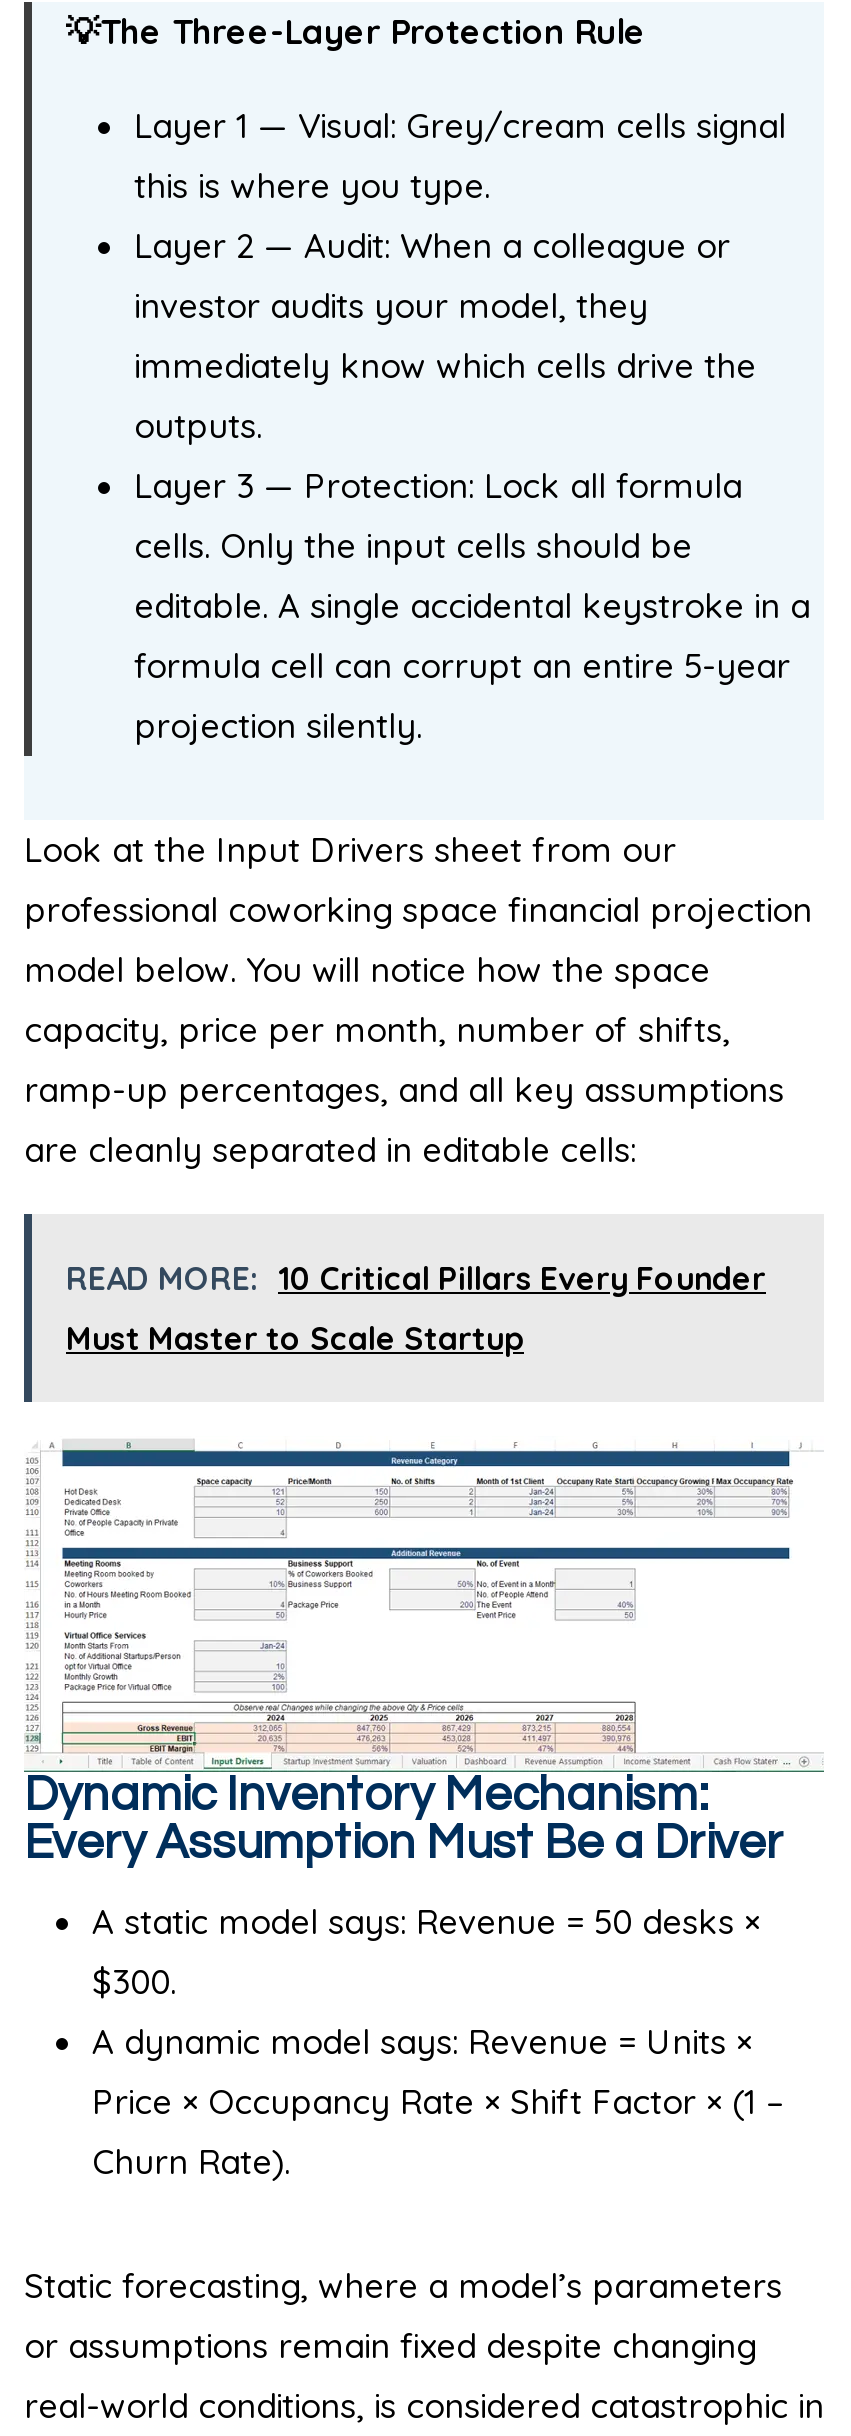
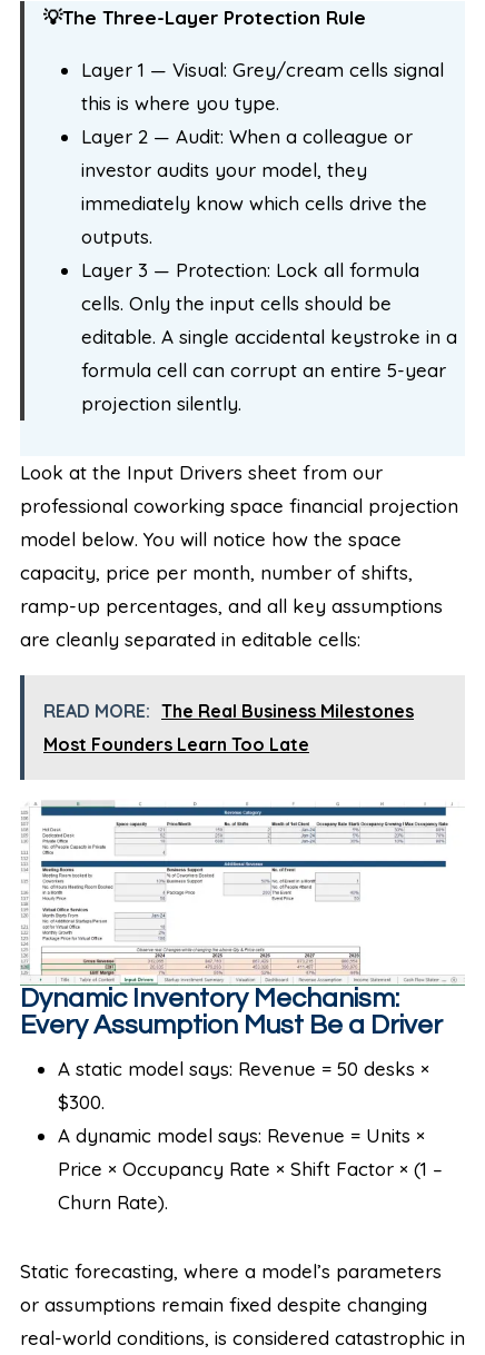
[66,1258,766,1298] READ MORE: 10 Critical Pillars Every Founder -> [43,700,414,722] READ MORE: The Real Business Milestones
[66,1318,524,1358] Must Master to Scale Startup -> [43,733,309,755] Most Founders Learn Too Late

